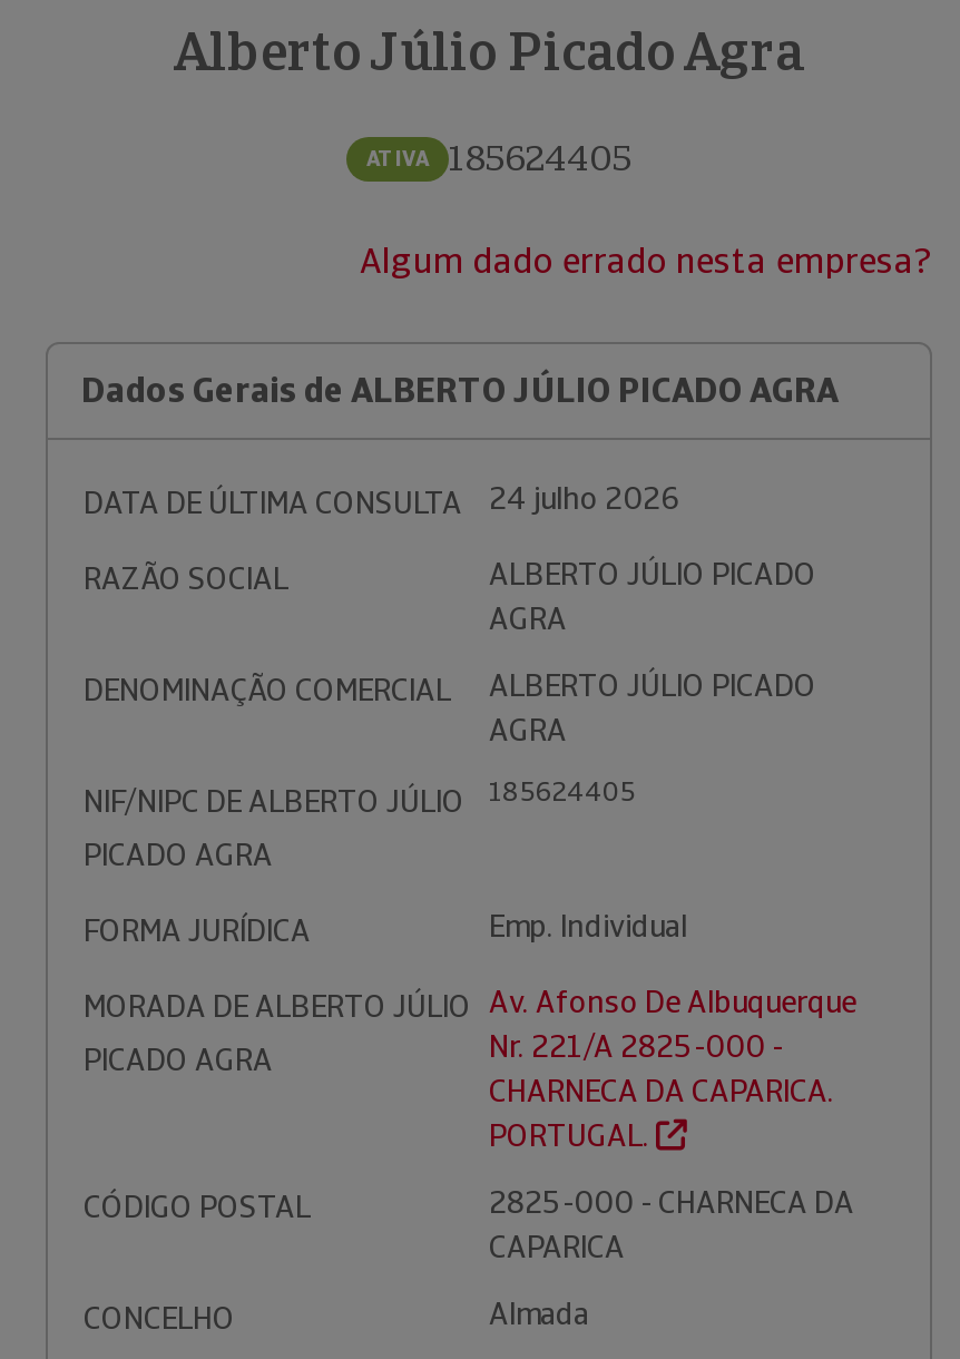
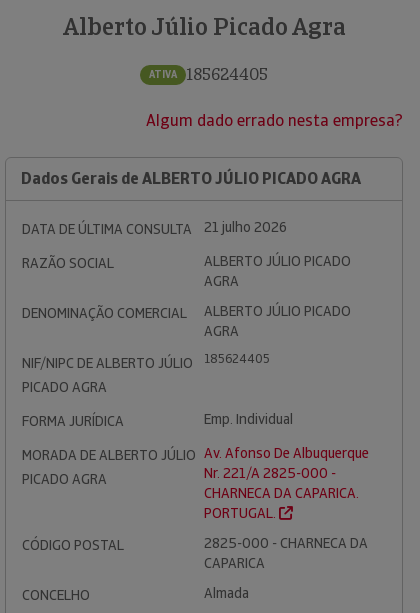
[84,478,678,522] DATA DE ÚLTIMA CONSULTA 24 julho 2026 -> [22,218,287,238] DATA DE ÚLTIMA CONSULTA 21 julho 2026

